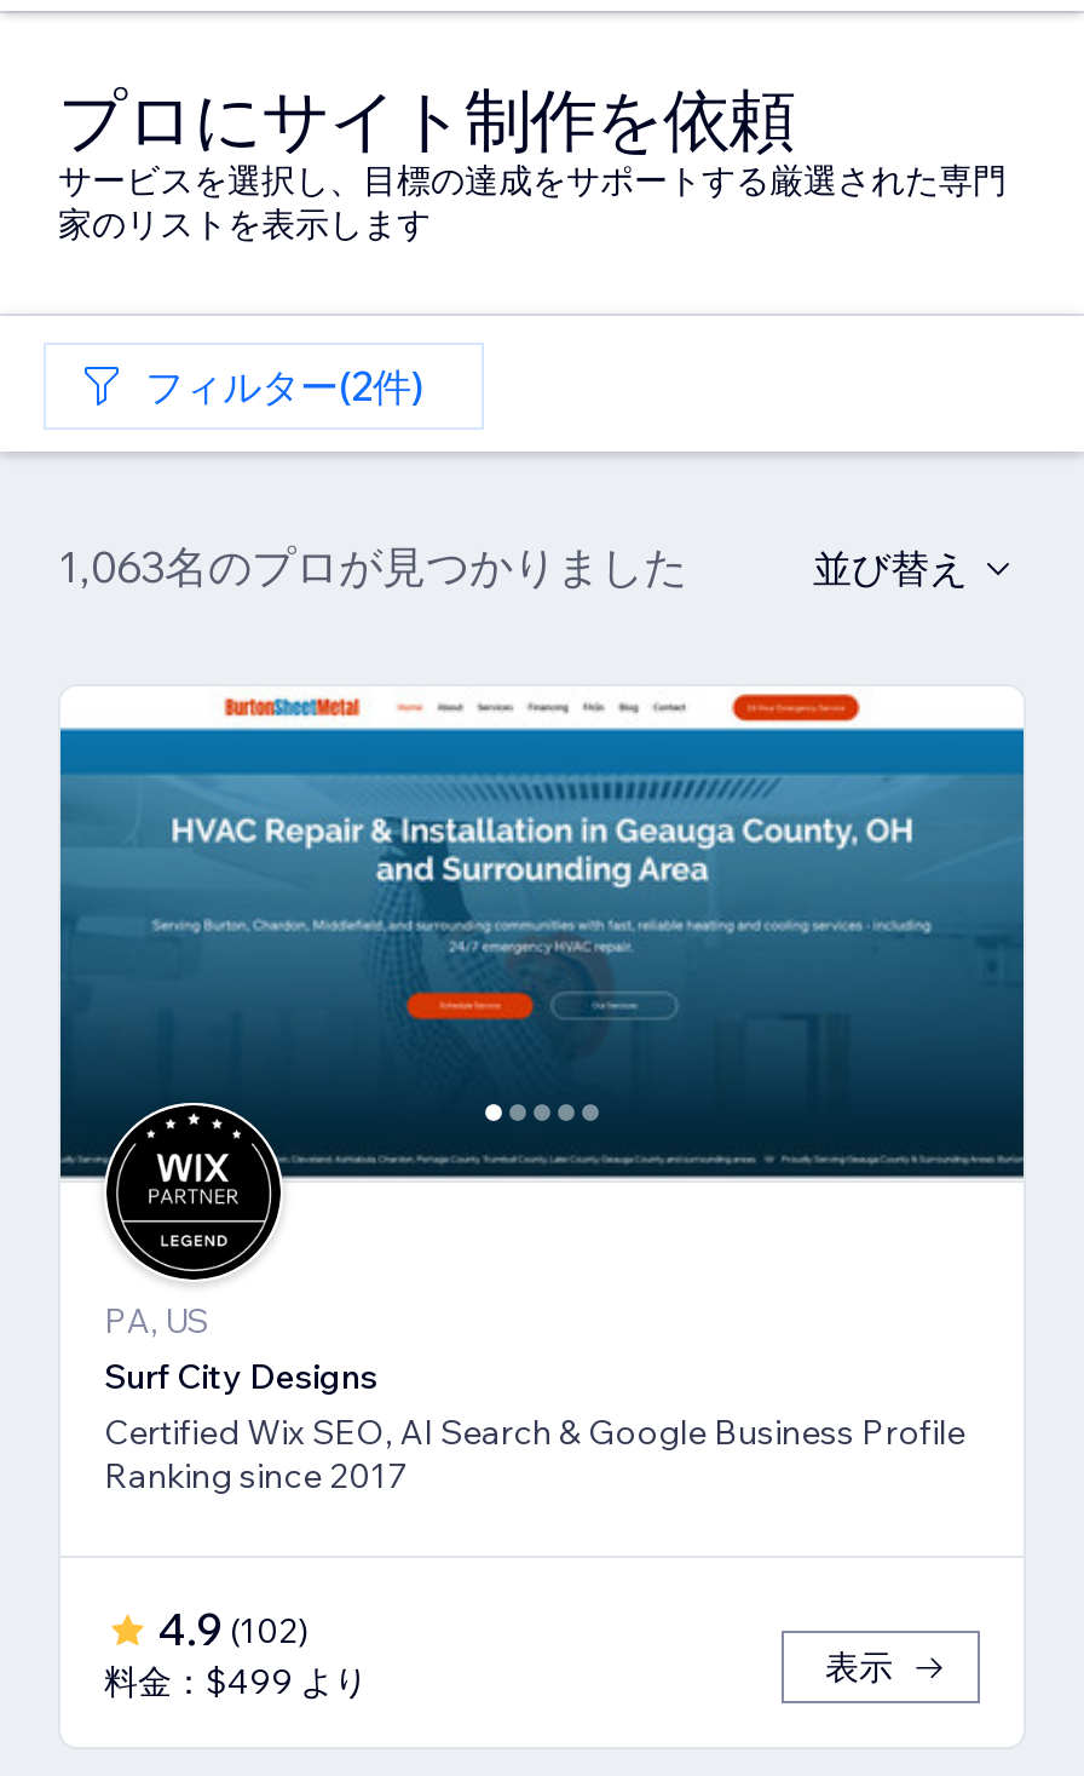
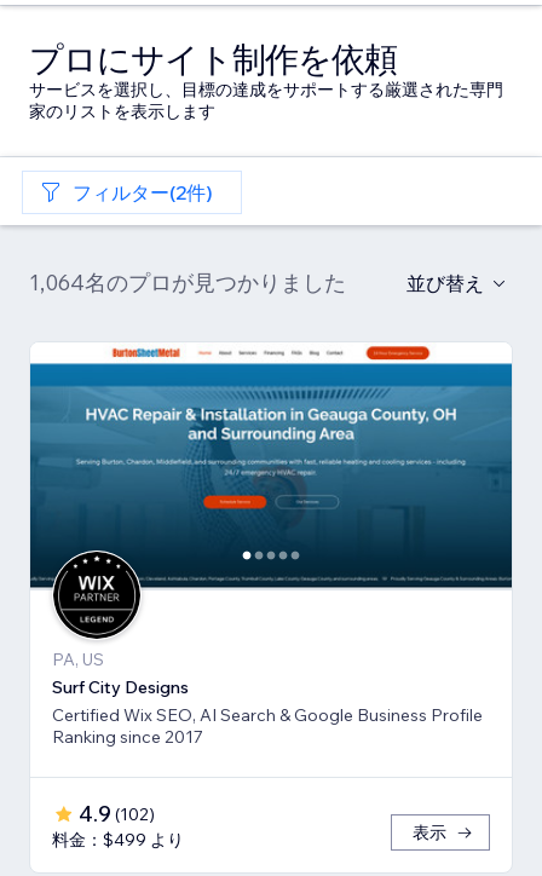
[58,539,687,594] 1,063名のプロが見つかりました -> [29,269,346,296] 1,064名のプロが見つかりました

